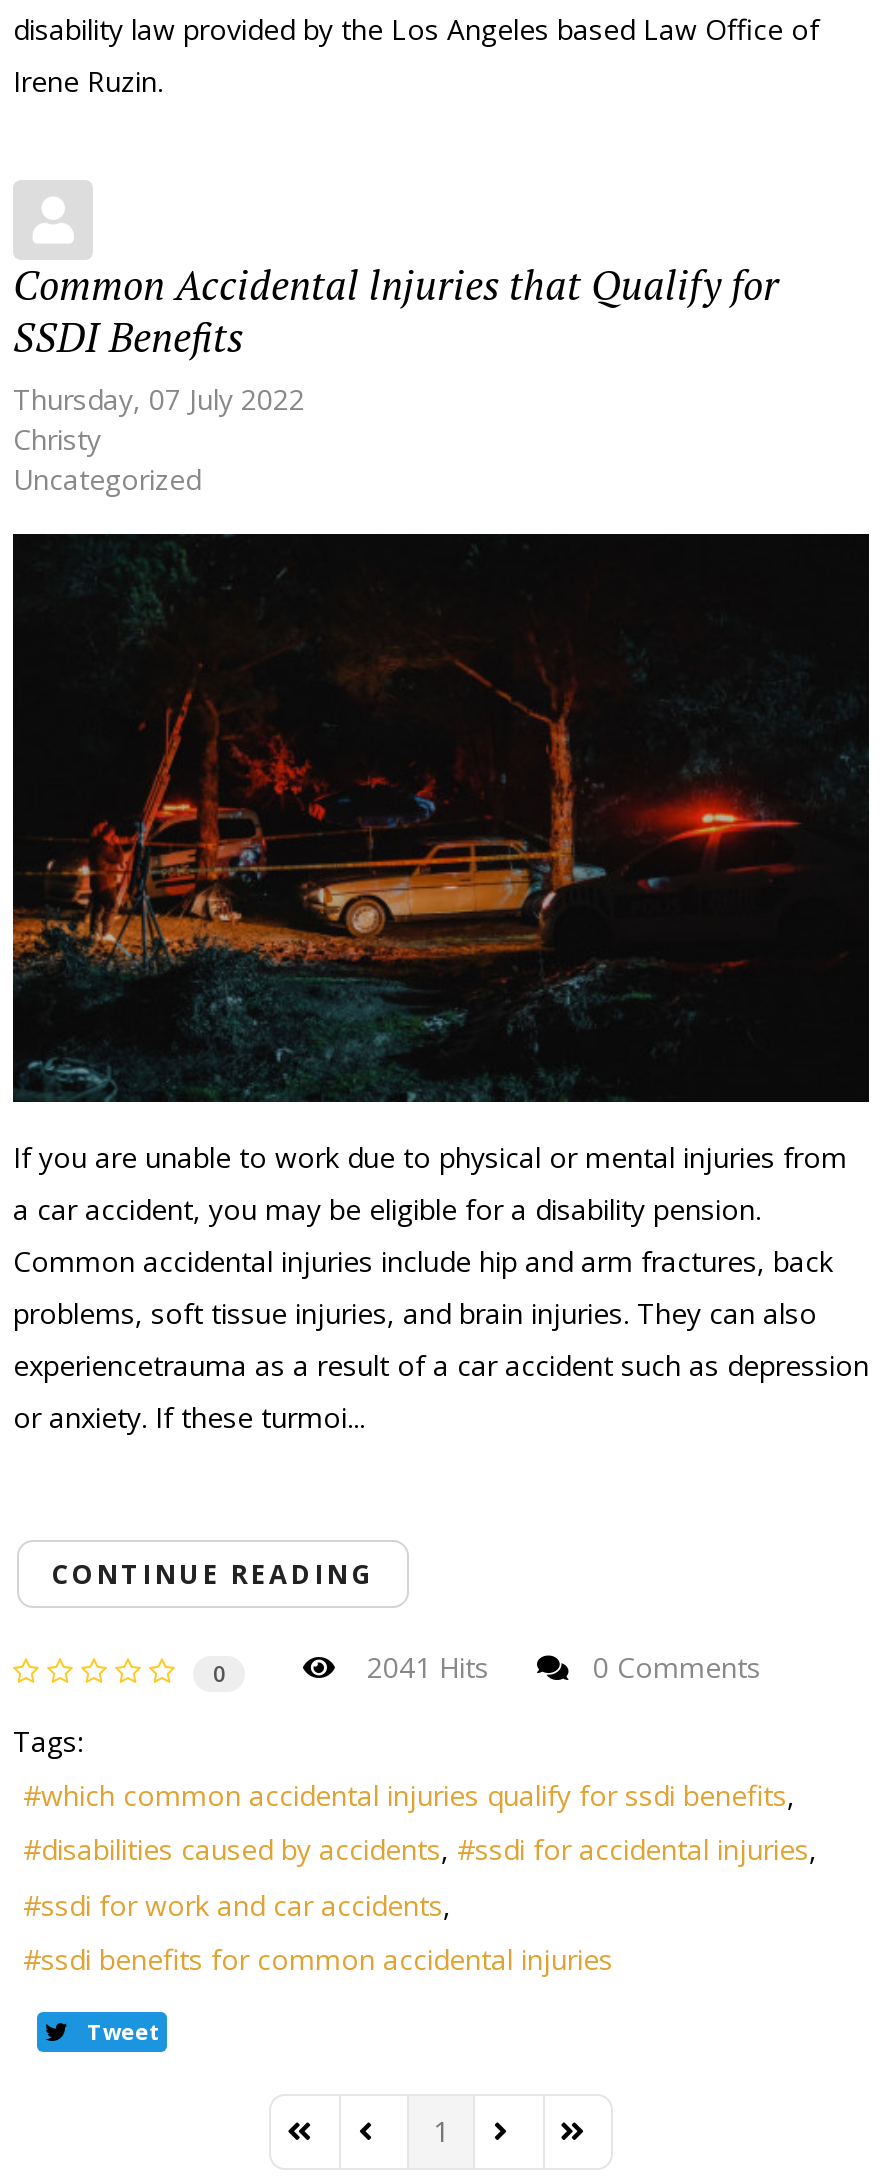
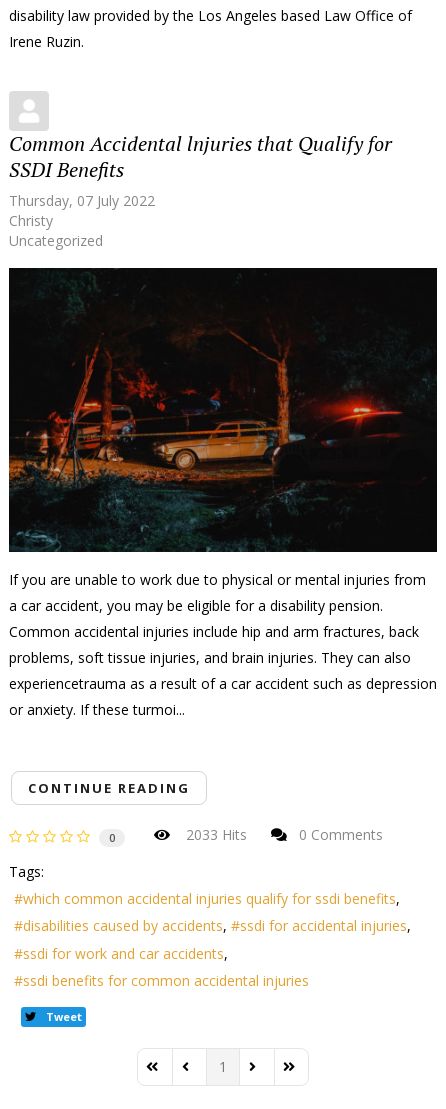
[351,1649,489,1687] 2041 Hits -> [178,825,247,844] 2033 Hits

